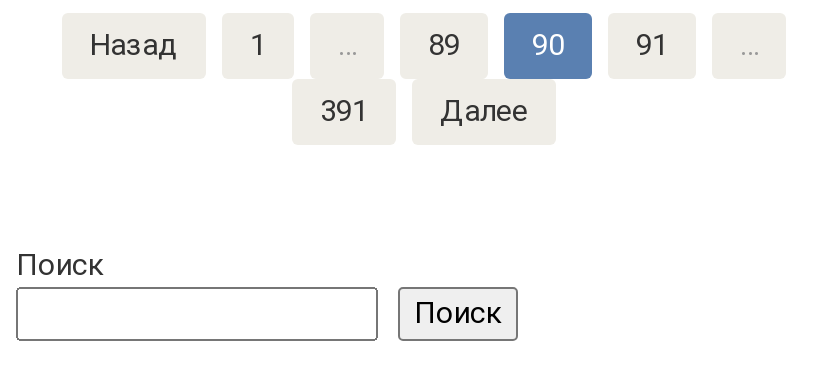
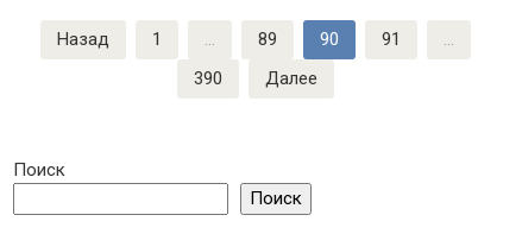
[320,92,528,128] 391 Далее -> [194,68,317,89] 390 Далее

